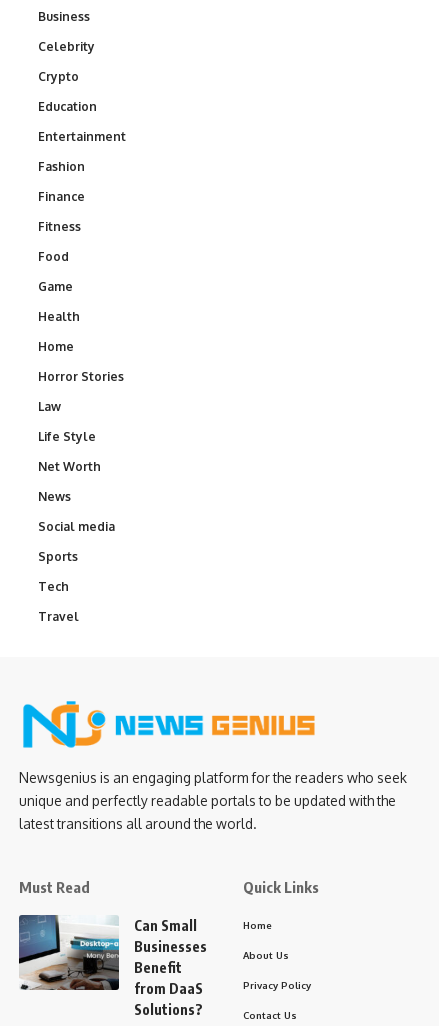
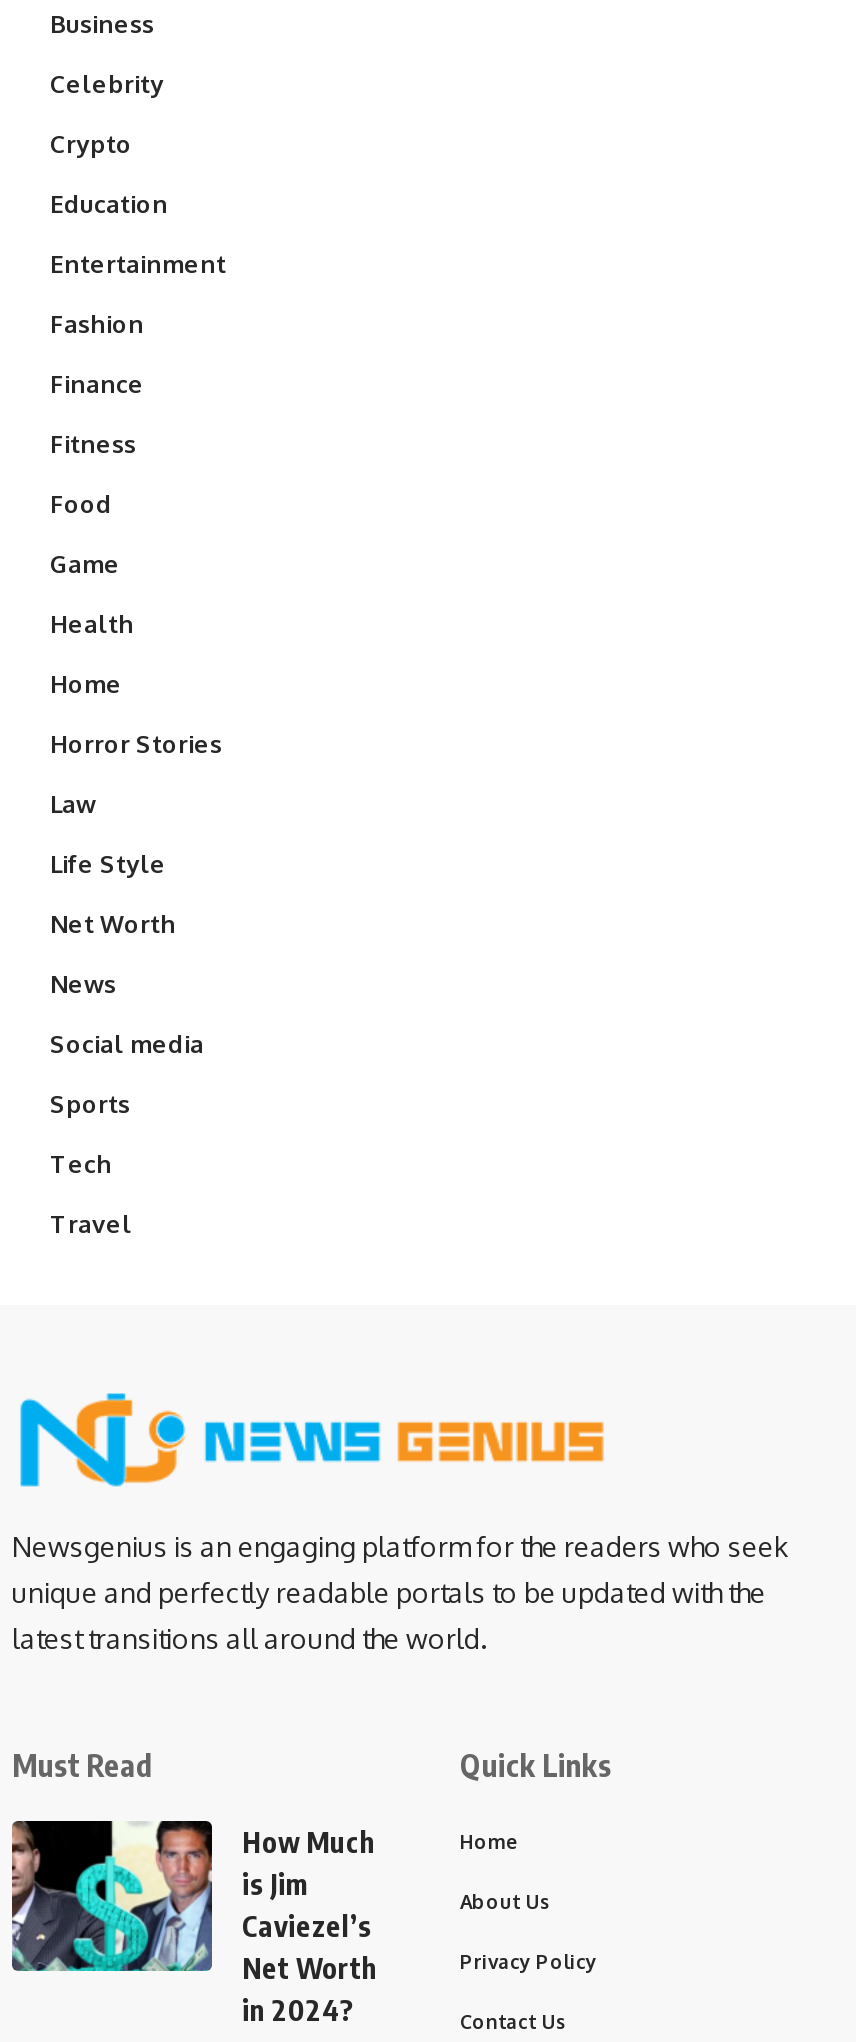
[18,914,207,1018] [image] | Can Small | Businesses | Benefit | from DaaS | Solutions? -> [10,1819,378,2027] [image] | How Much | is Jim | Caviezel’s | Net Worth | in 2024?

